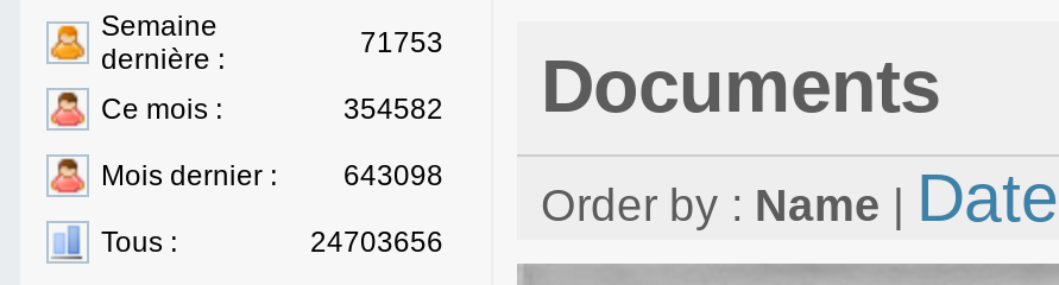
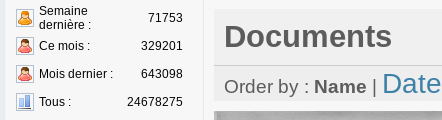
[343,93,443,126] 354582 -> [141,39,183,53] 329201
[310,226,443,259] 24703656 -> [127,95,183,109] 24678275

